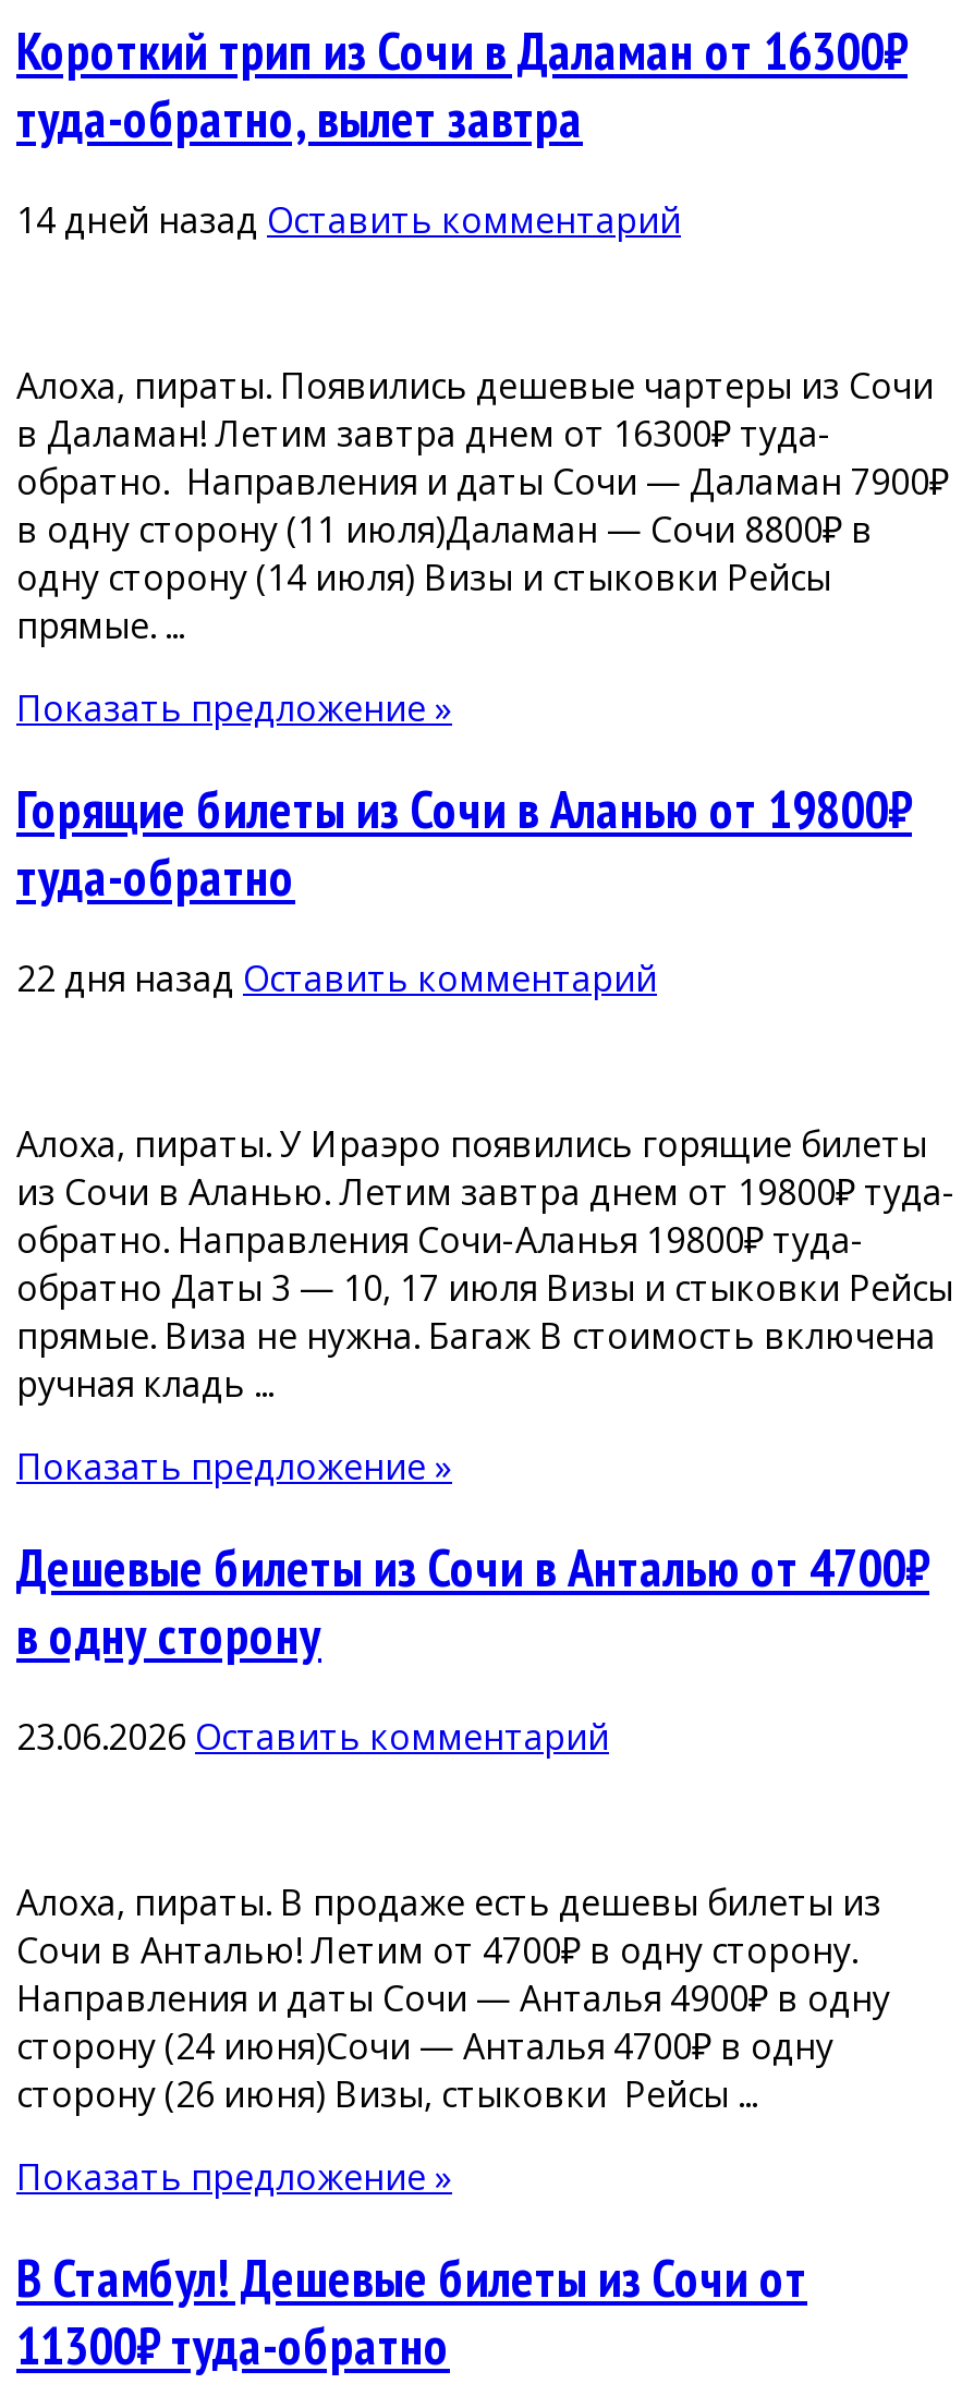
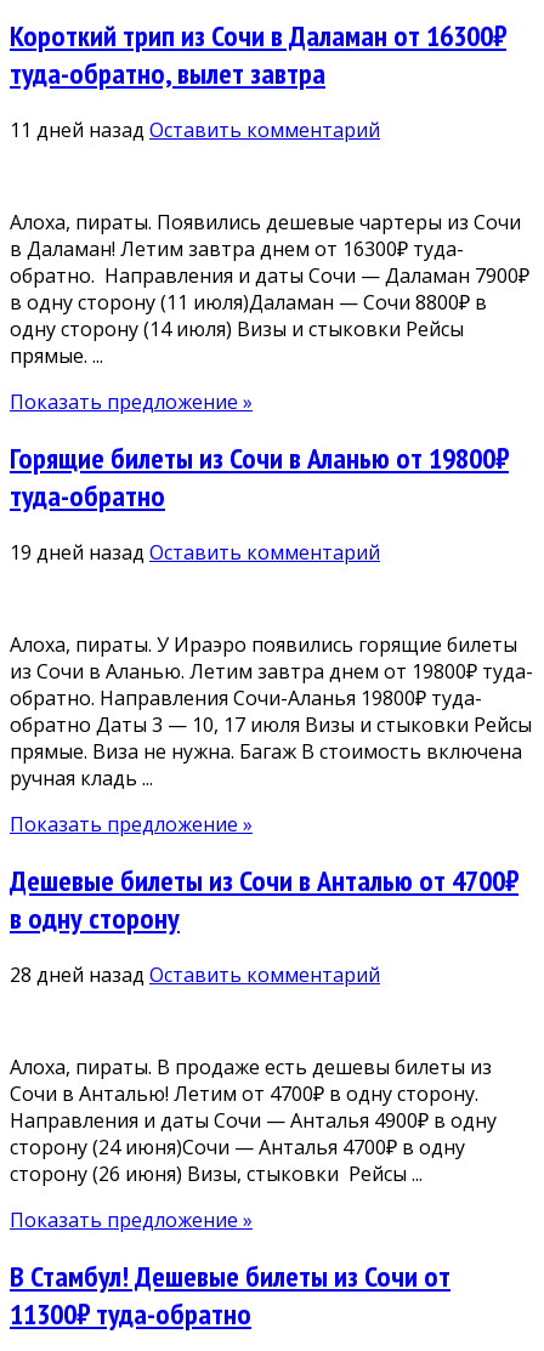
[16,197,681,245] 14 дней назад Оставить комментарий -> [10,117,380,143] 11 дней назад Оставить комментарий
[16,954,657,1002] 22 дня назад Оставить комментарий -> [10,539,380,566] 19 дней назад Оставить комментарий
[16,1712,609,1760] 23.06.2026 Оставить комментарий -> [10,961,380,988] 28 дней назад Оставить комментарий

